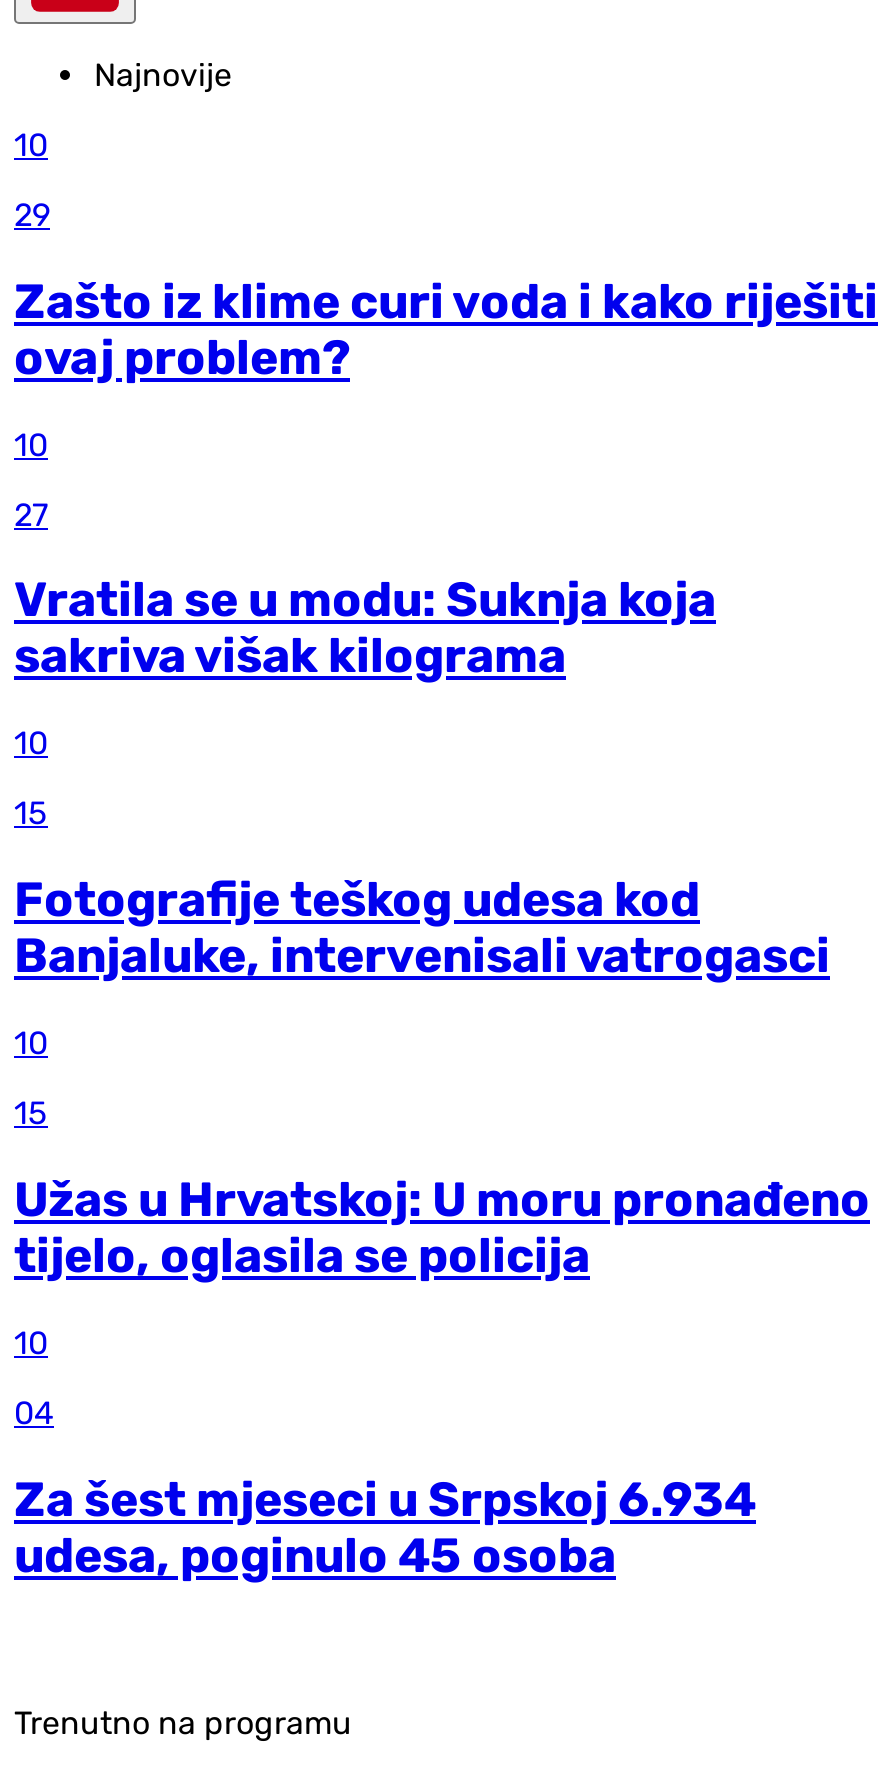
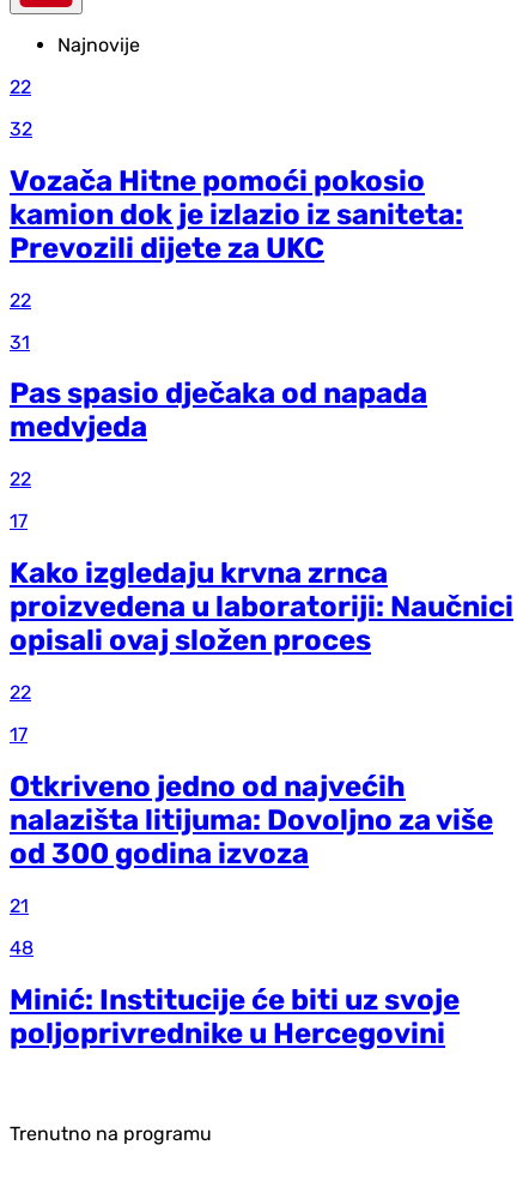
[14,125,48,163] 10 -> [10,75,31,98] 22
[14,195,50,233] 29 -> [10,117,32,140] 32
[14,273,878,385] Zašto iz klime curi voda i kako riješiti | ovaj problem? -> [10,164,463,264] Vozača Hitne pomoći pokosio | kamion dok je izlazio iz saniteta: | Prevozili dijete za UKC
[14,425,48,463] 10 -> [10,288,31,311] 22
[14,495,48,533] 27 -> [10,330,30,353] 31
[14,573,716,685] Vratila se u modu: Suknja koja | sakriva višak kilograma -> [10,377,427,444] Pas spasio dječaka od napada | medvjeda
[14,725,48,763] 10 -> [10,468,31,491] 22
[14,795,48,833] 15 -> [10,510,28,533] 17
[14,872,830,984] Fotografije teškog udesa kod | Banjaluke, intervenisali vatrogasci -> [10,557,513,657] Kako izgledaju krvna zrnca | proizvedena u laboratoriji: Naučnici | opisali ovaj složen proces
[14,1024,48,1062] 10 -> [10,681,31,704] 22
[14,1094,48,1132] 15 -> [10,723,28,746] 17
[14,1172,870,1284] Užas u Hrvatskoj: U moru pronađeno | tijelo, oglasila se policija -> [10,770,493,870] Otkriveno jedno od najvećih | nalazišta litijuma: Dovoljno za više | od 300 godina izvoza
[14,1324,48,1362] 10 -> [10,894,29,917] 21
[14,1394,54,1432] 04 -> [10,936,34,959] 48
[14,1472,756,1584] Za šest mjeseci u Srpskoj 6.934 | udesa, poginulo 45 osoba -> [10,983,460,1050] Minić: Institucije će biti uz svoje | poljoprivrednike u Hercegovini

